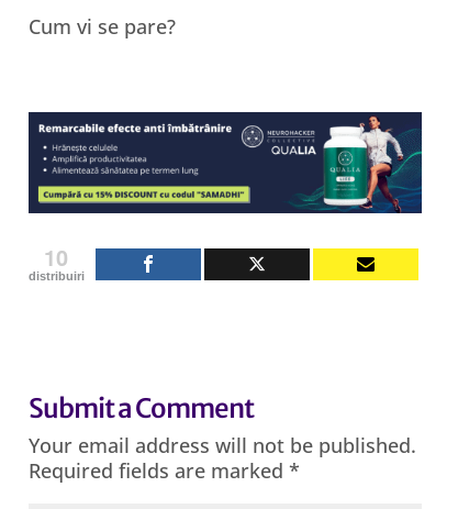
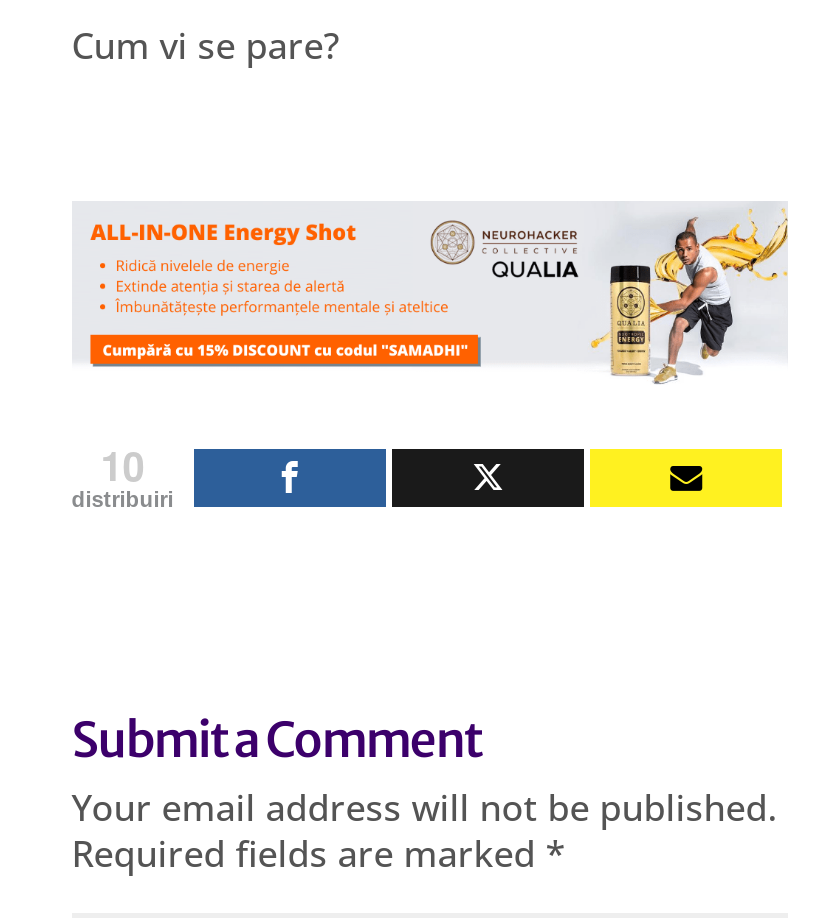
[27,111,423,214] [image] -> [72,201,790,385] [image]

